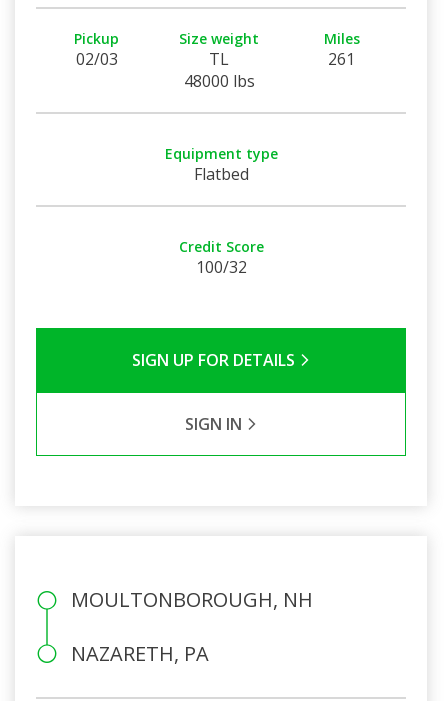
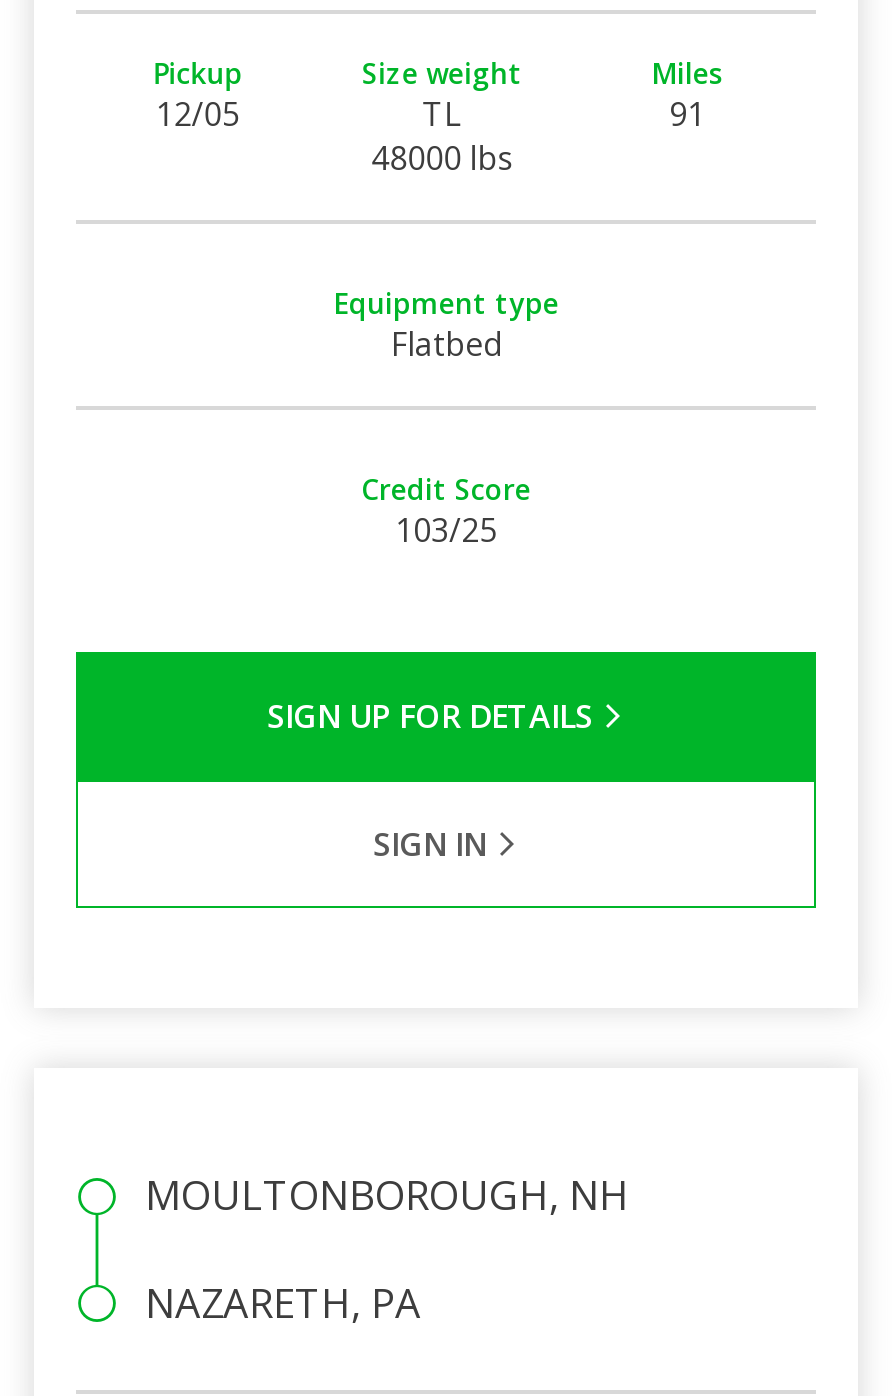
[76,48,118,70] 02/03 -> [155,92,239,136] 12/05
[328,48,355,70] 261 -> [669,92,705,136] 91
[195,256,246,278] 100/32 -> [395,508,497,552] 103/25

